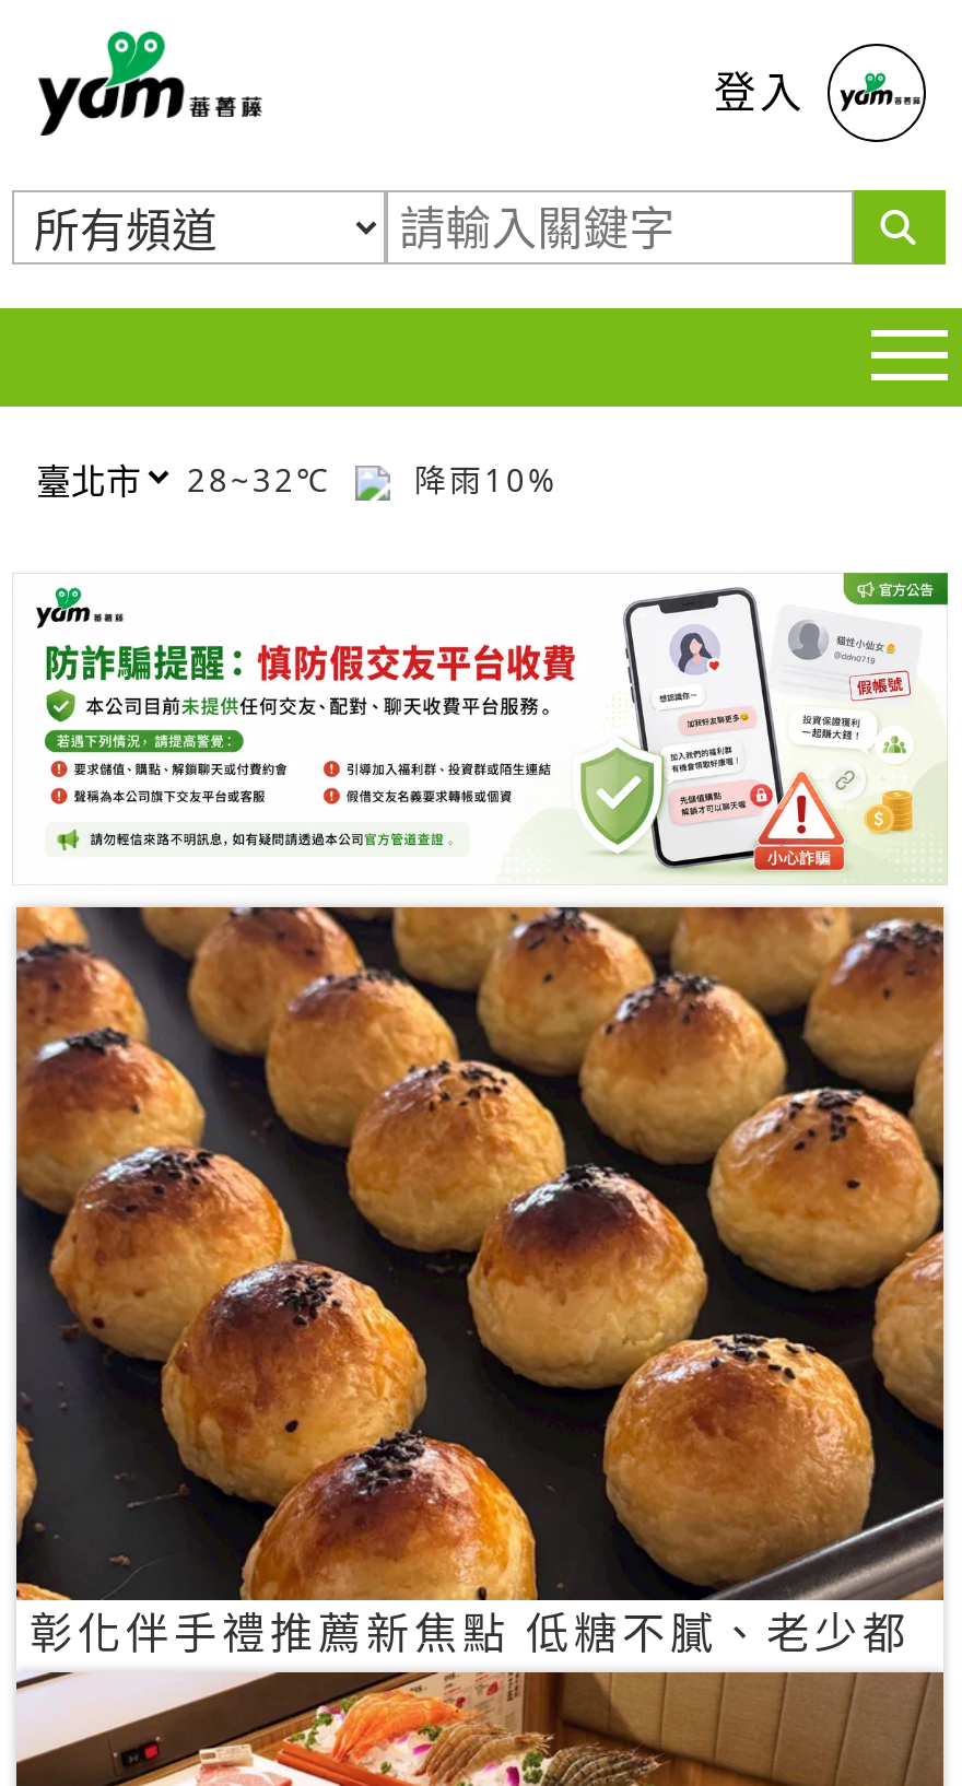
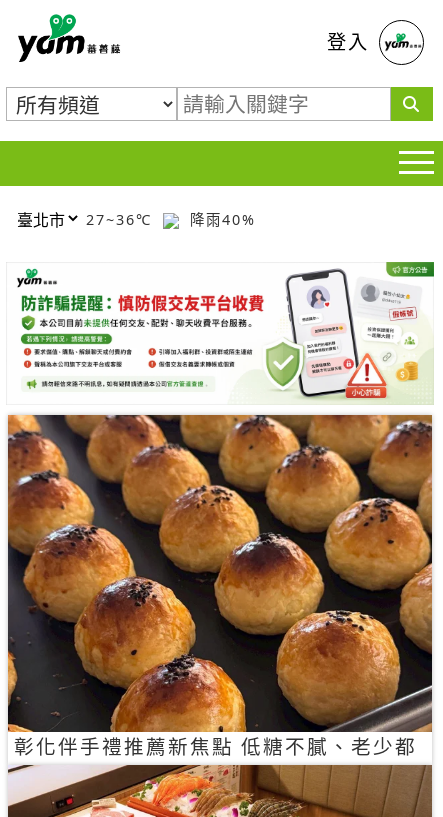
[187,458,344,500] 28~32℃ -> [86,209,158,228] 27~36℃
[401,458,559,500] 降雨10% -> [184,209,256,228] 降雨40%

